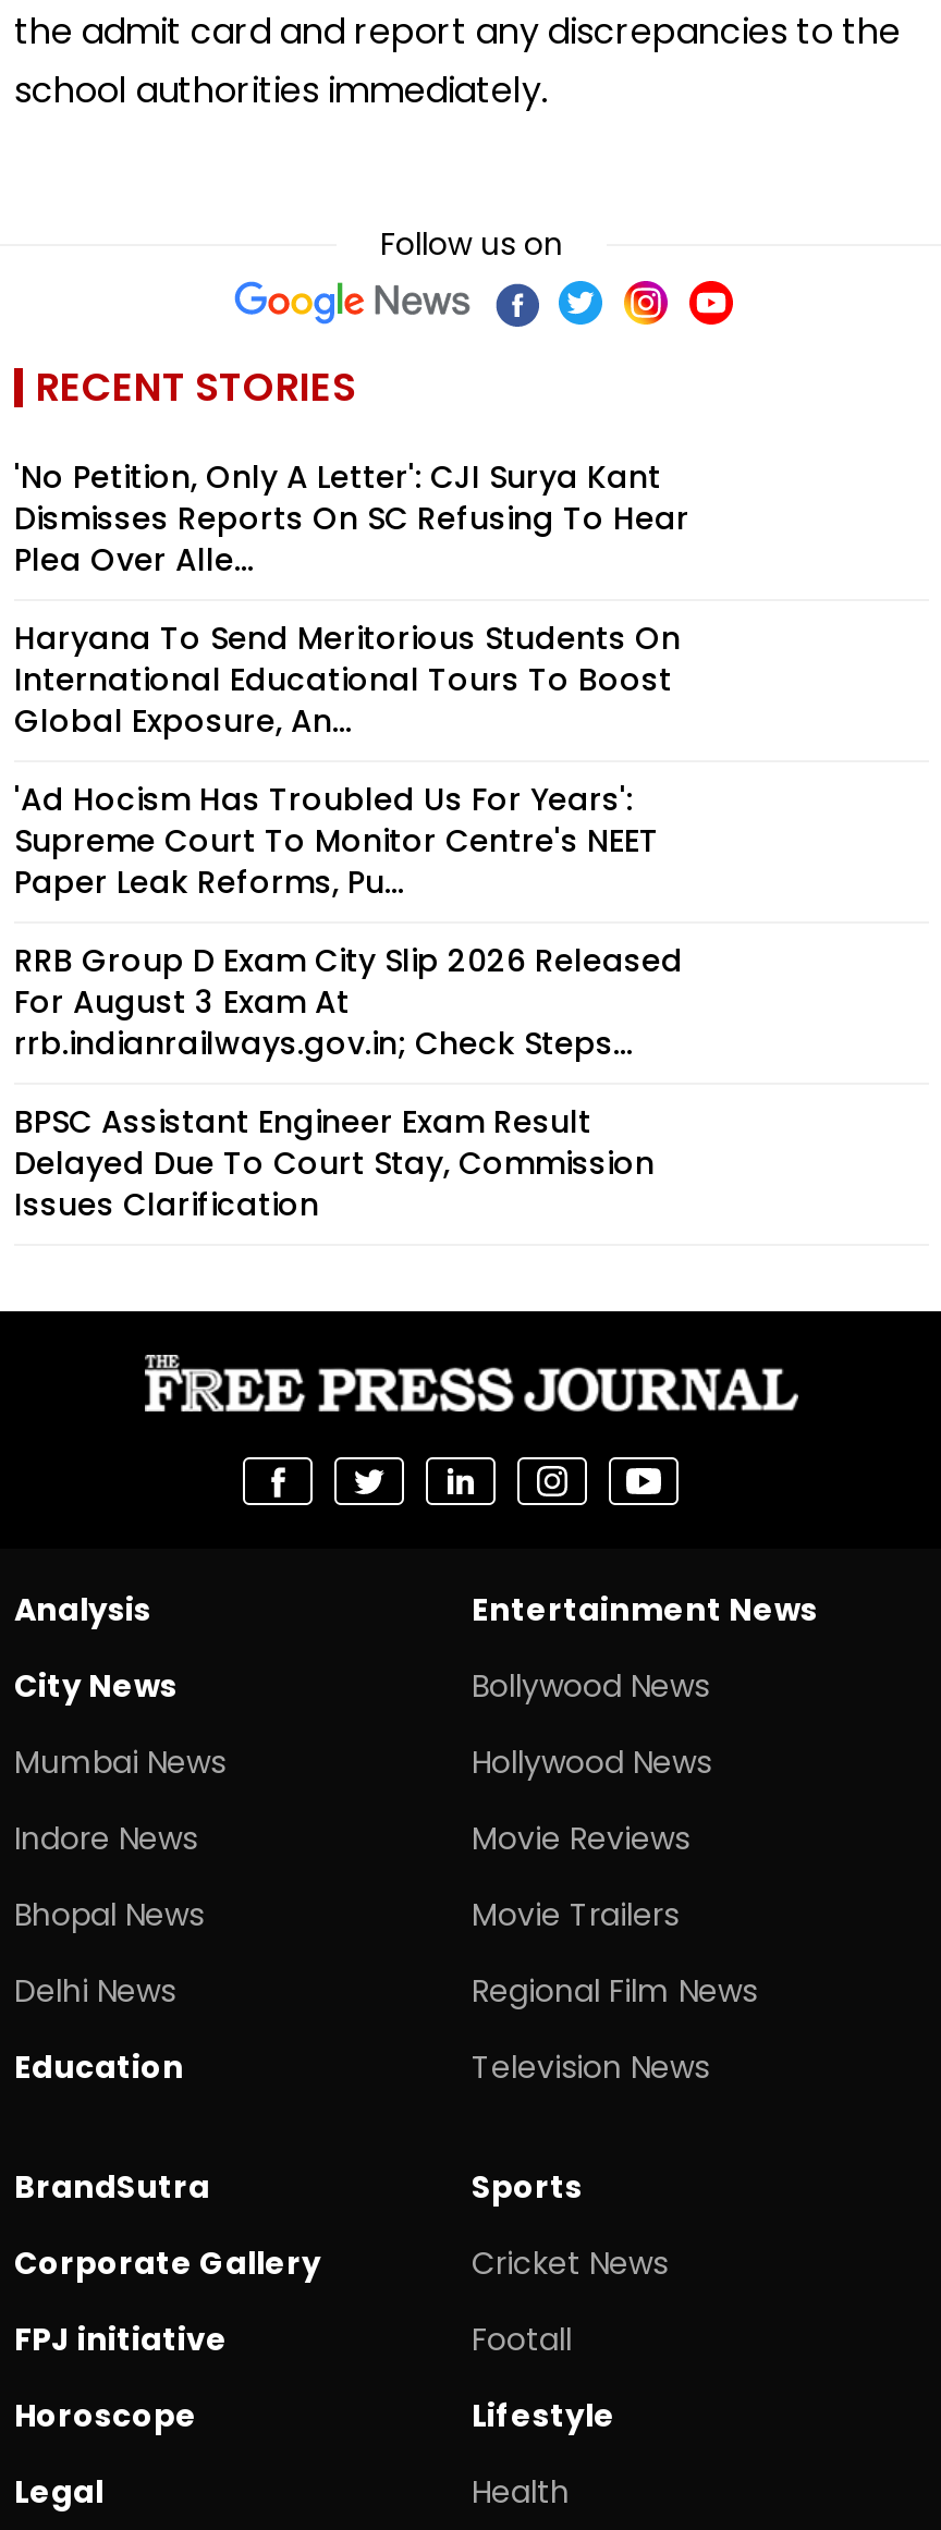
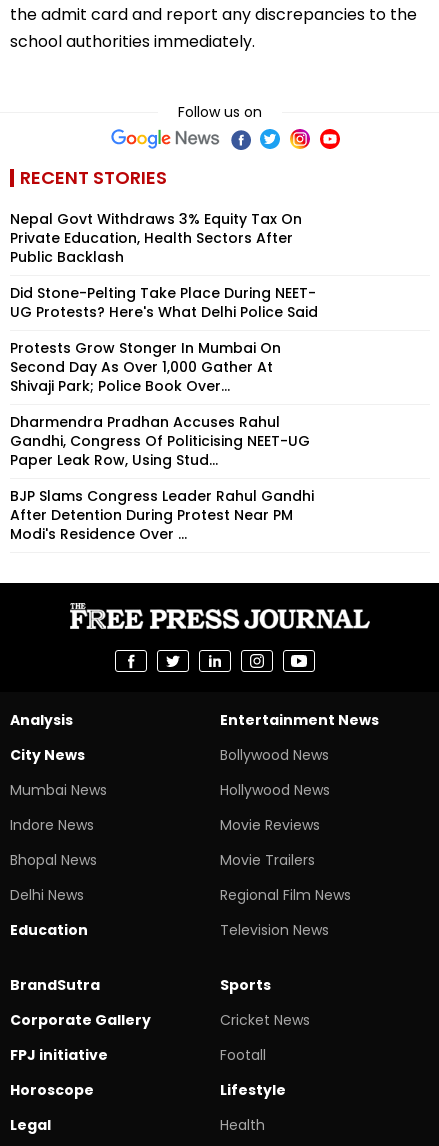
[14,455,689,582] 'No Petition, Only A Letter': CJI Surya Kant | Dismisses Reports On SC Refusing To Hear | Plea Over Alle... -> [10,209,302,267] Nepal Govt Withdraws 3% Equity Tax On | Private Education, Health Sectors After | Public Backlash
[14,616,681,743] Haryana To Send Meritorious Students On | International Educational Tours To Boost | Global Exposure, An... -> [10,283,318,322] Did Stone-Pelting Take Place During NEET- | UG Protests? Here's What Delhi Police Said
[14,778,659,904] 'Ad Hocism Has Troubled Us For Years': | Supreme Court To Monitor Centre's NEET | Paper Leak Reforms, Pu... -> [10,338,281,396] Protests Grow Stonger In Mumbai On | Second Day As Over 1,000 Gather At | Shivaji Park; Police Book Over...
[14,939,683,1065] RRB Group D Exam City Slip 2026 Released | For August 3 Exam At | rrb.indianrailways.gov.in; Check Steps... -> [10,412,310,470] Dharmendra Pradhan Accuses Rahul | Gandhi, Congress Of Politicising NEET-UG | Paper Leak Row, Using Stud...
[14,1100,655,1226] BPSC Assistant Engineer Exam Result | Delayed Due To Court Stay, Commission | Issues Clarification -> [10,486,314,544] BJP Slams Congress Leader Rahul Gandhi | After Detention During Protest Near PM | Modi's Residence Over ...

